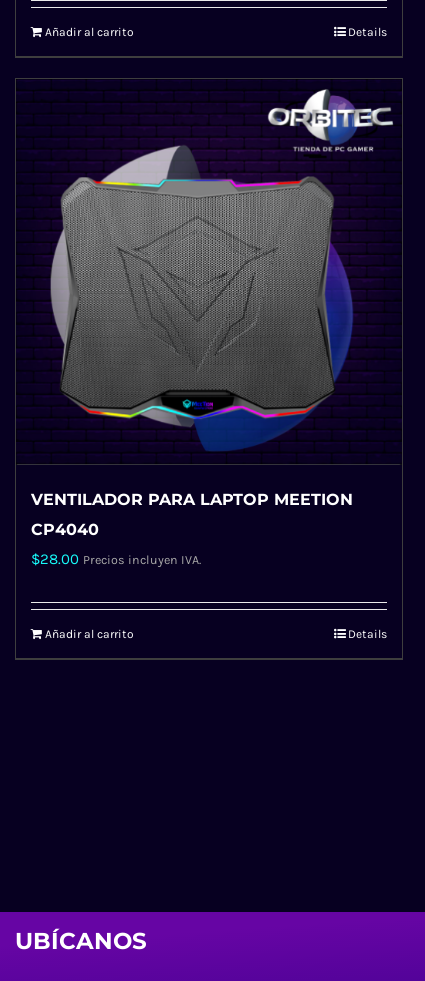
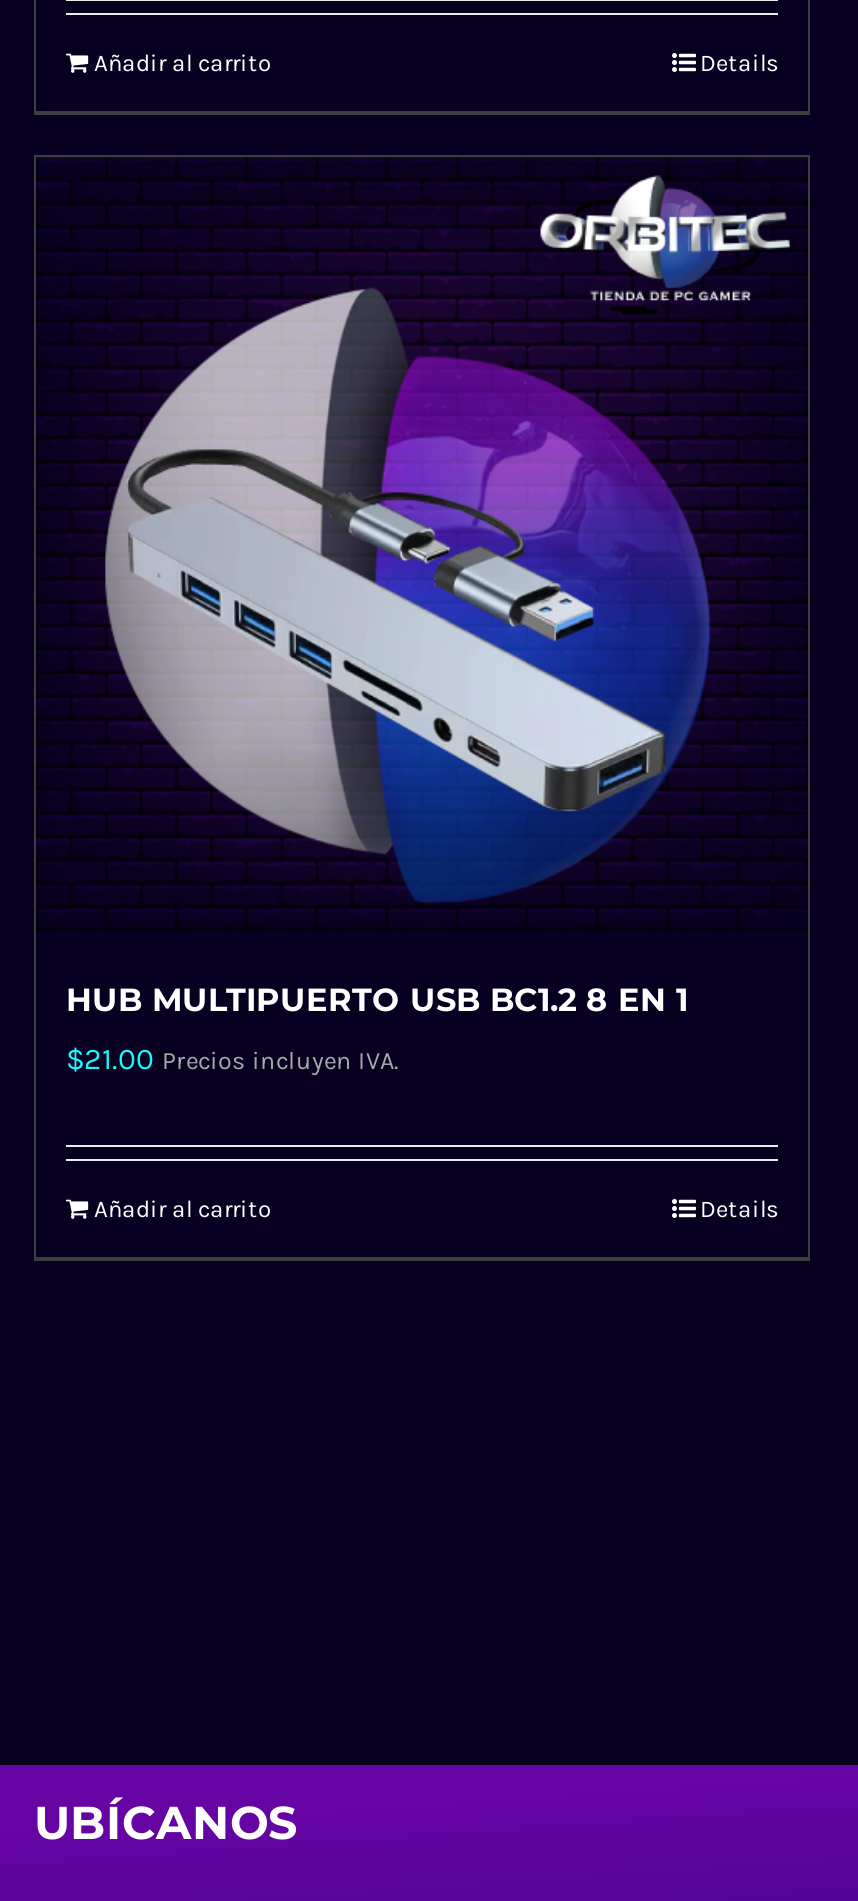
[60,176,334,419] [image] -> [126,354,672,838] [image]
[31,490,353,568] VENTILADOR PARA LAPTOP MEETION | CP4040 | $28.00 Precios incluyen IVA. -> [66,981,688,1077] HUB MULTIPUERTO USB BC1.2 8 EN 1 | $21.00 Precios incluyen IVA.

